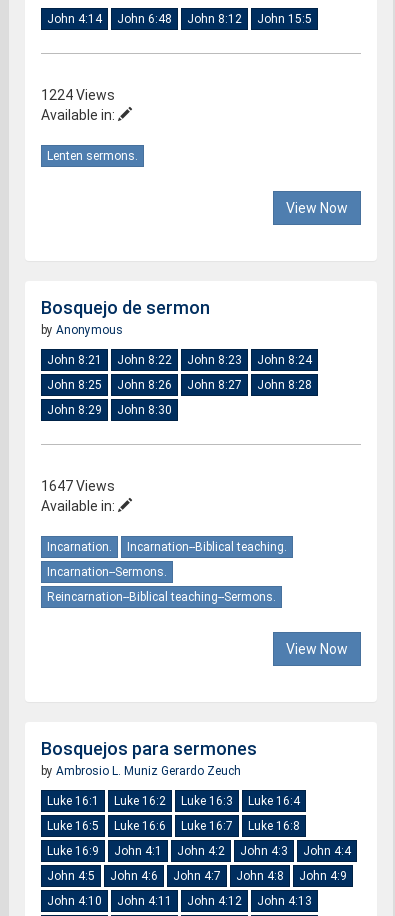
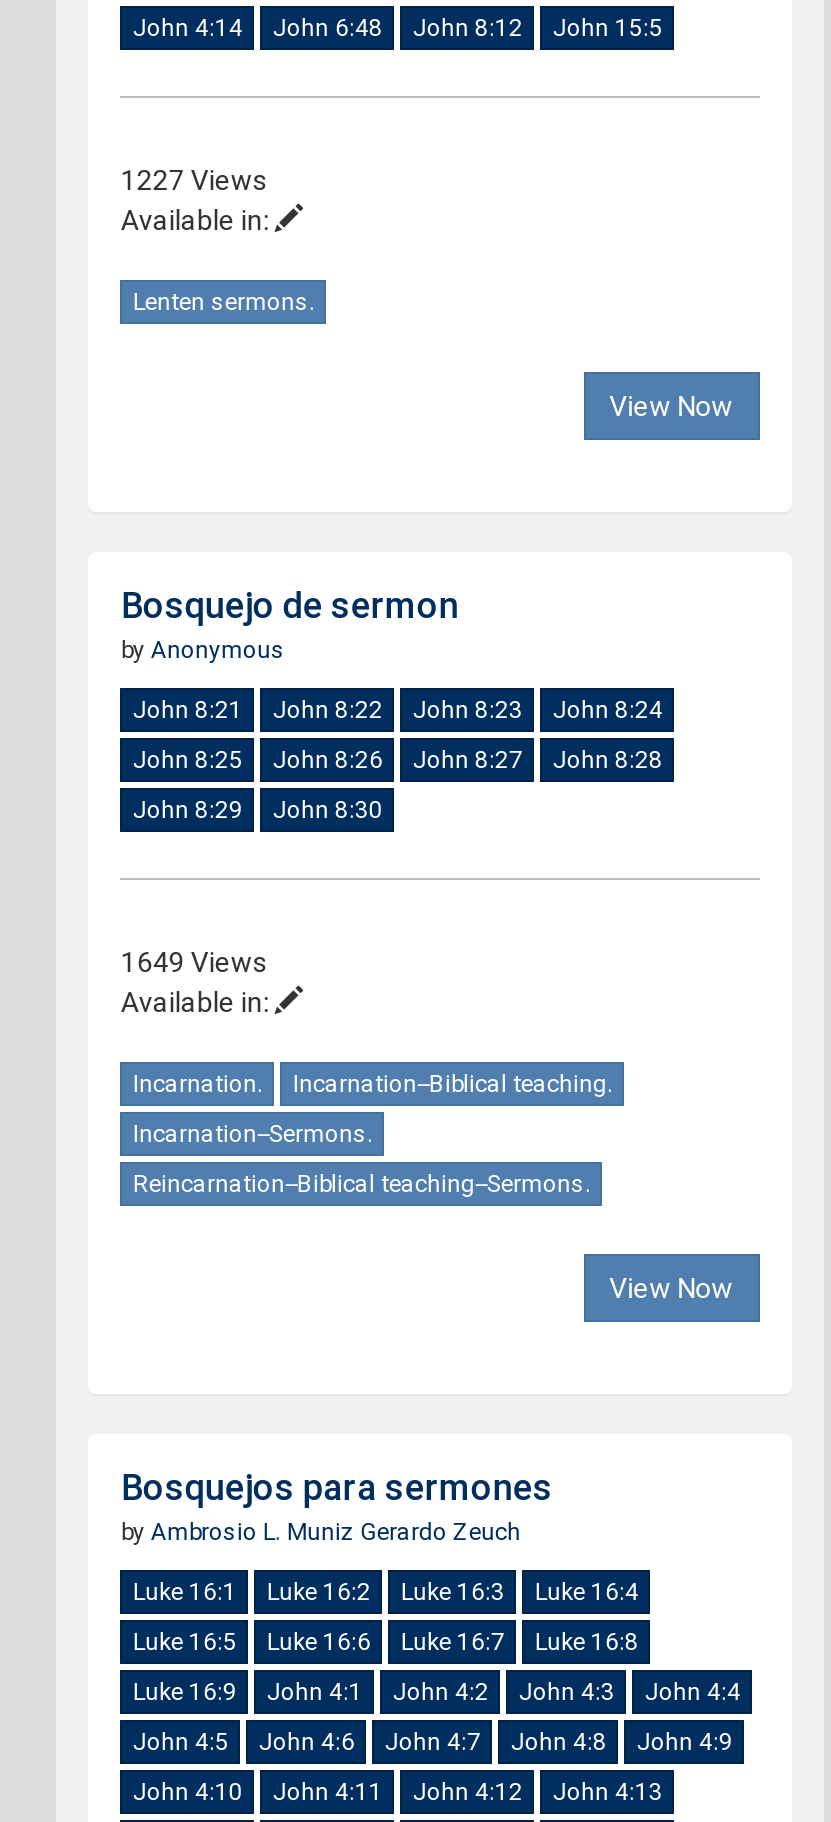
[41,87,115,103] 1224 Views -> [121,164,269,196] 1227 Views
[41,478,115,494] 1647 Views -> [121,946,269,978] 1649 Views

